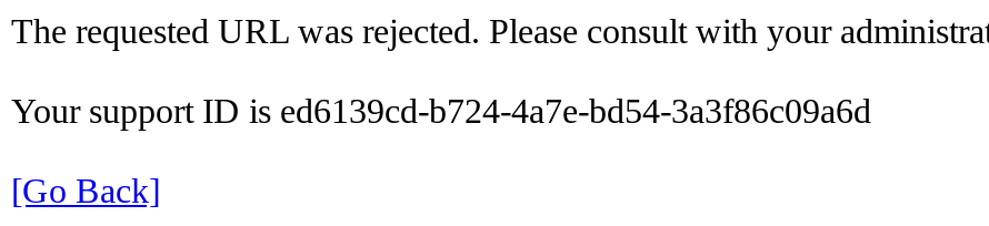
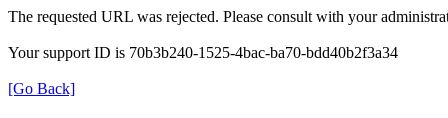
[11,92,871,130] Your support ID is ed6139cd-b724-4a7e-bd54-3a3f86c09a6d -> [8,44,398,61] Your support ID is 70b3b240-1525-4bac-ba70-bdd40b2f3a34

